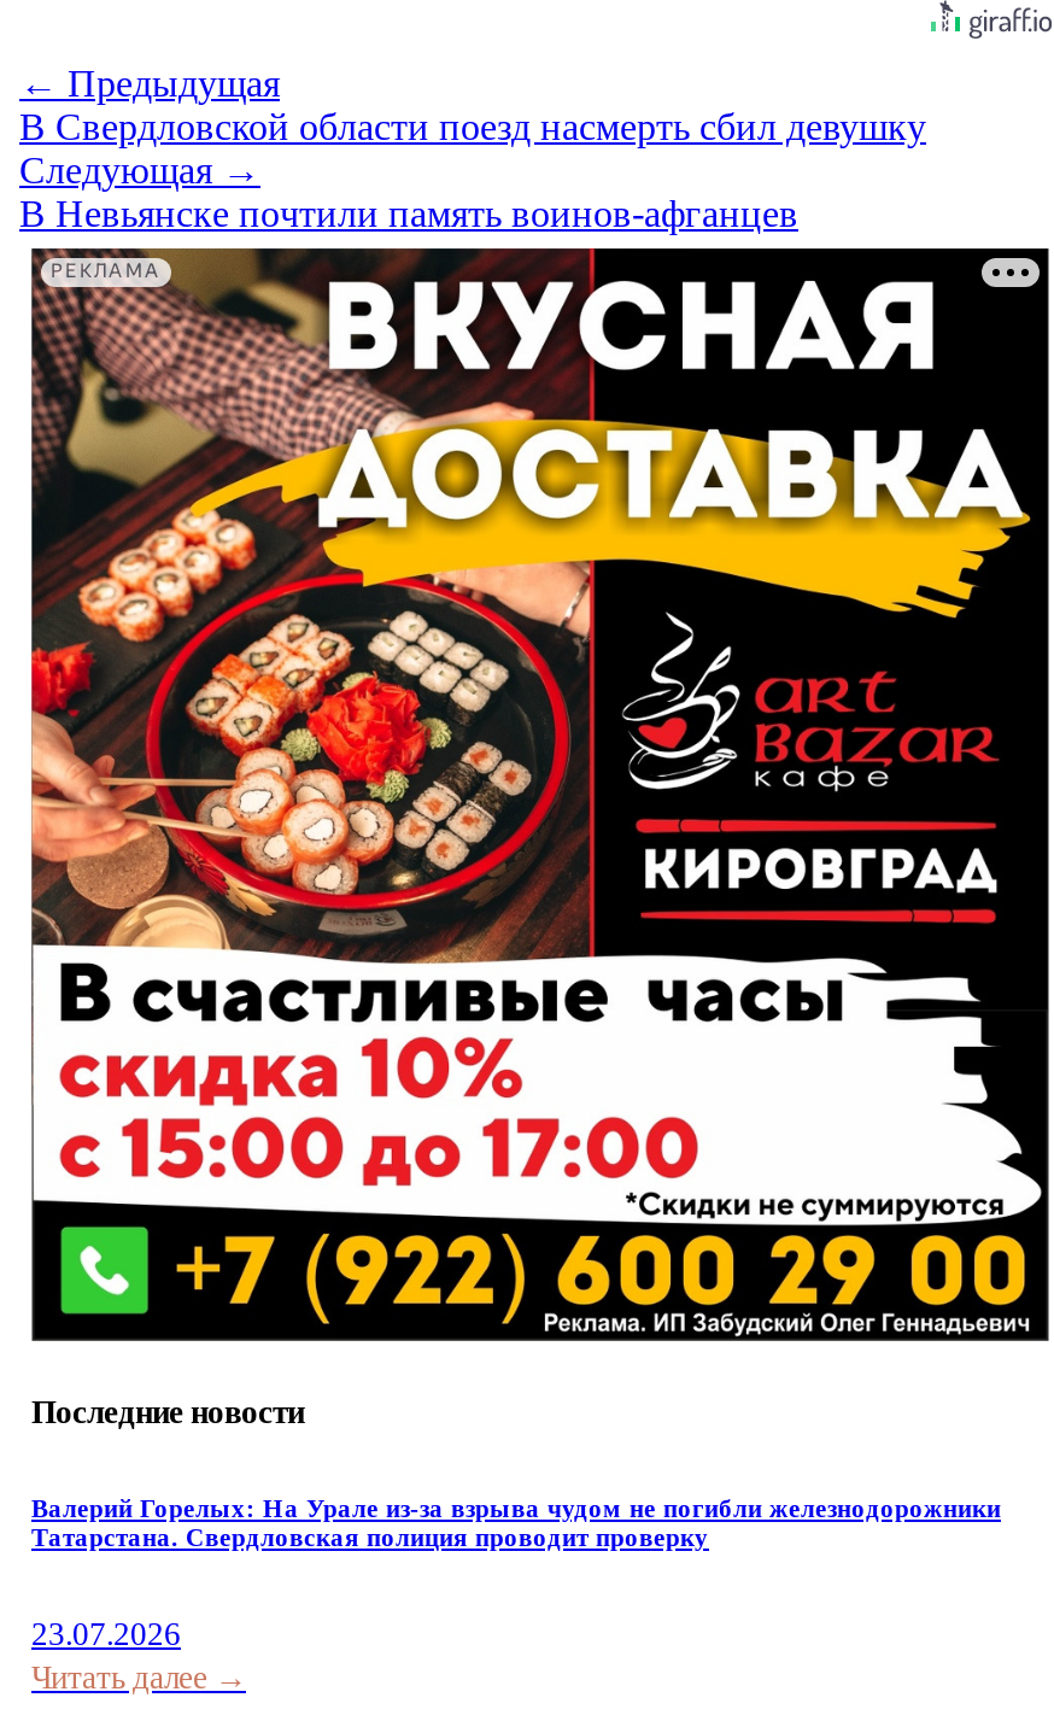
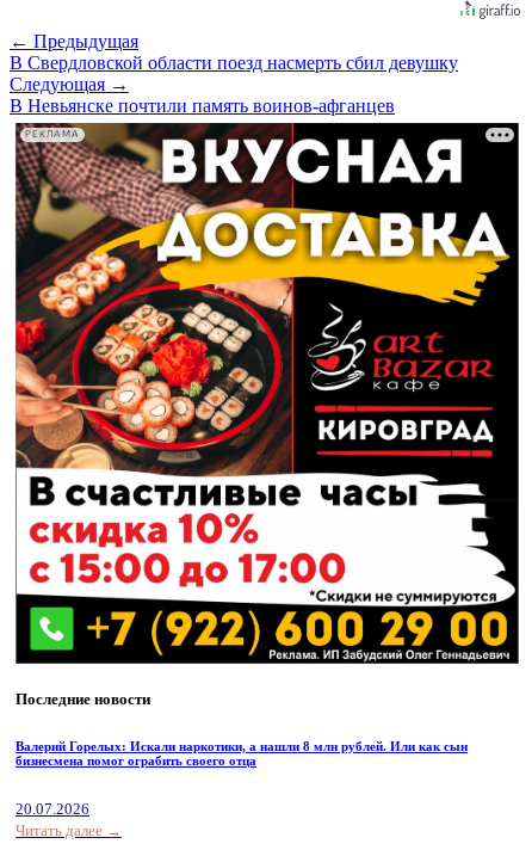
[31,1494,1001,1552] Валерий Горелых: На Урале из-за взрыва чудом не погибли железнодорожники | Татарстана. Свердловская полиция проводит проверку -> [16,739,468,768] Валерий Горелых: Искали наркотики, а нашли 8 млн рублей. Или как сын | бизнесмена помог ограбить своего отца
[31,1617,181,1653] 23.07.2026 -> [16,800,89,818] 20.07.2026

